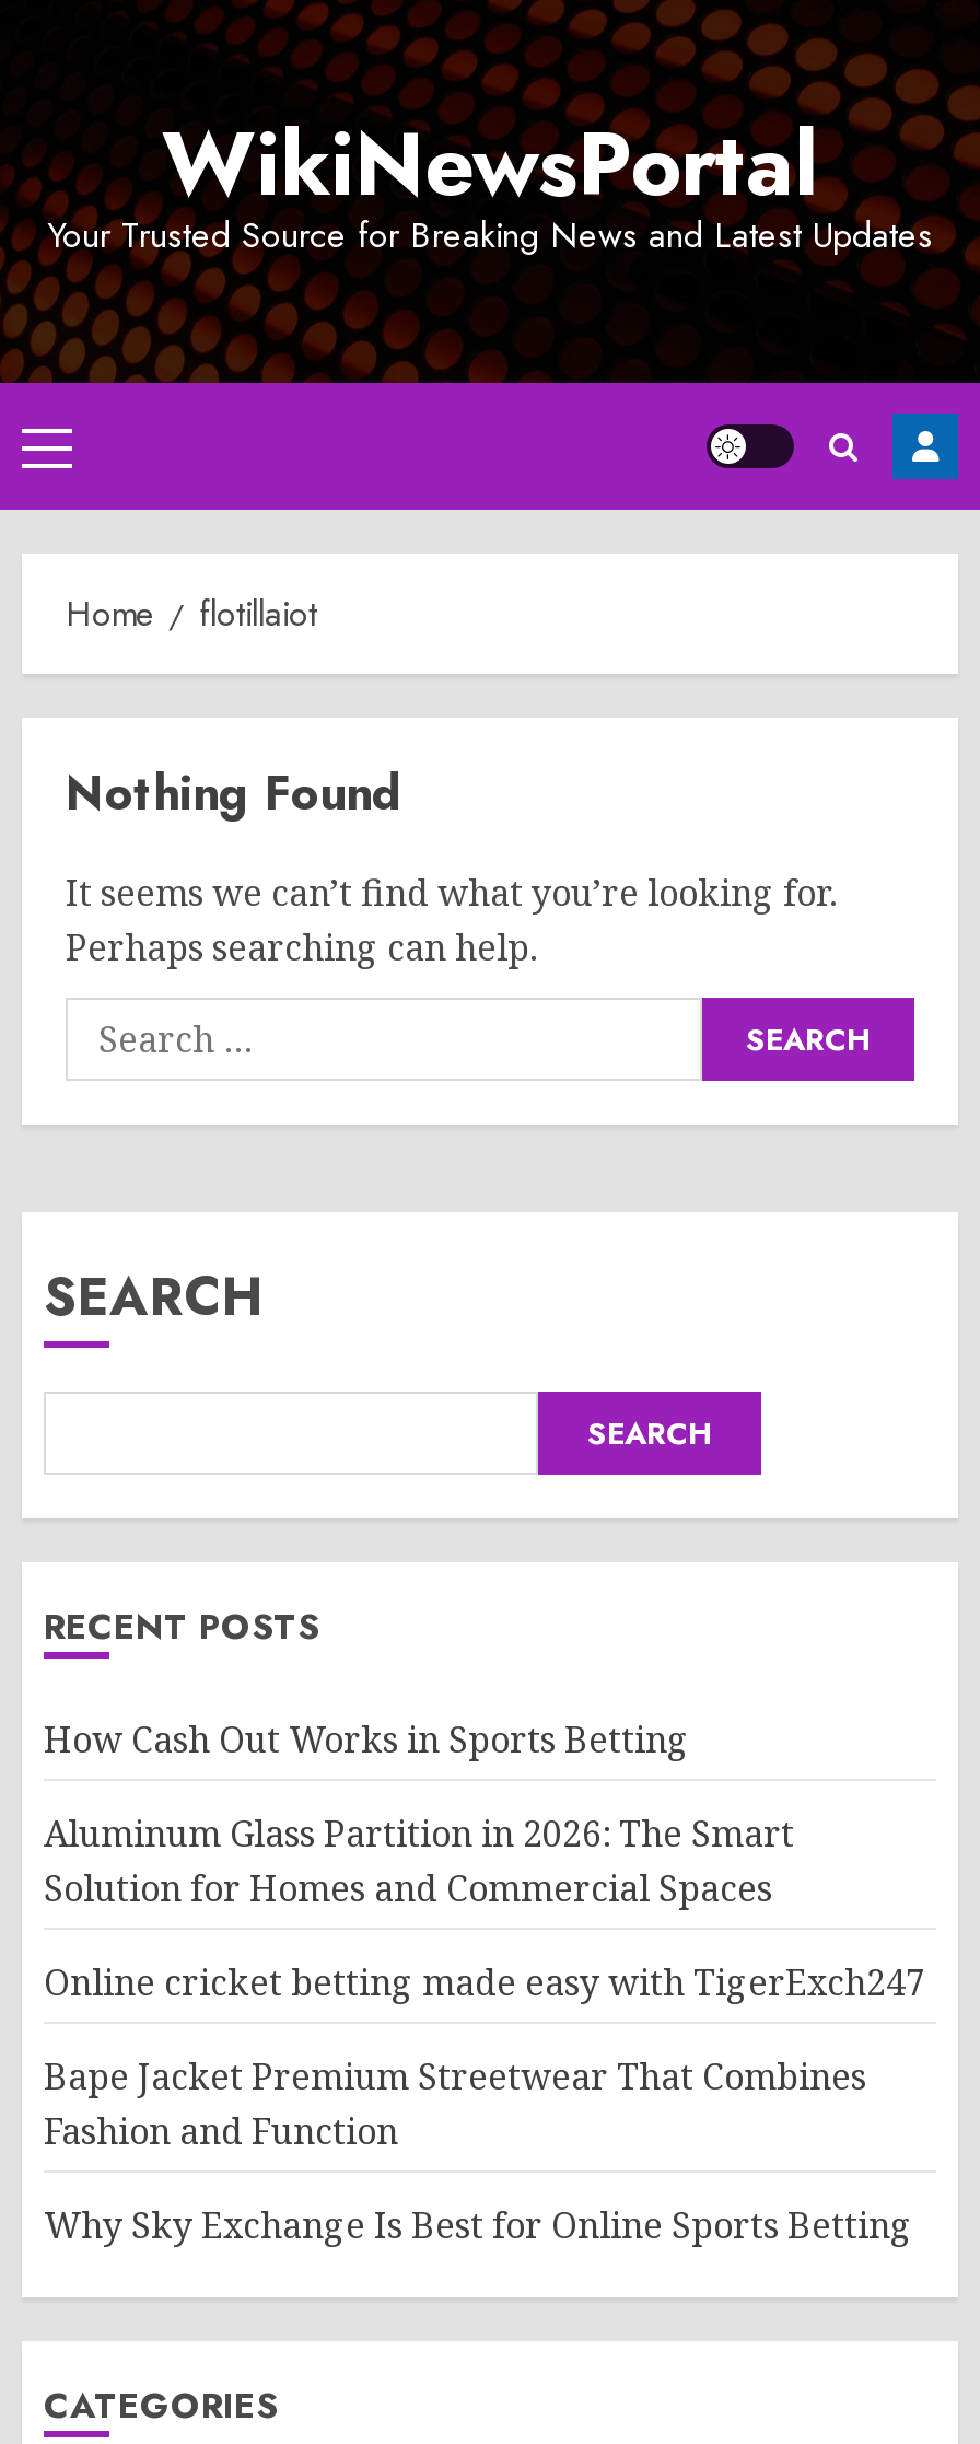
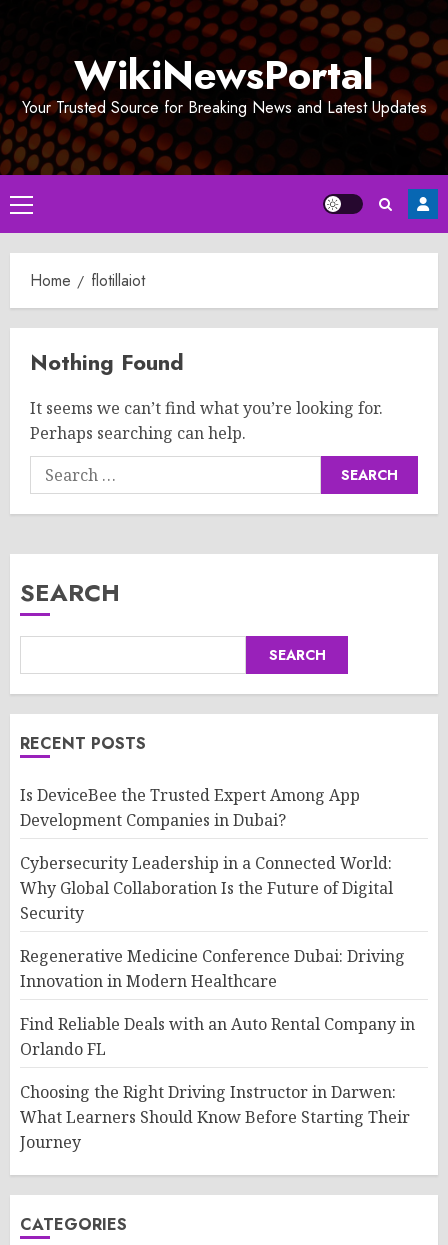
[44,1715,689,1764] How Cash Out Works in Sports Betting -> [20,784,360,831] Is DeviceBee the Trusted Expert Among App | Development Companies in Dubai?
[44,1809,794,1912] Aluminum Glass Partition in 2026: The Smart | Solution for Homes and Commercial Spaces -> [20,852,393,924] Cybersecurity Leadership in a Connected World: | Why Global Collaboration Is the Future of Digital | Security
[44,1958,925,2006] Online cricket betting made easy with TigerExch247 -> [20,945,405,992] Regenerative Medicine Conference Dubai: Driving | Innovation in Modern Healthcare
[44,2052,866,2155] Bape Jacket Premium Streetwear That Combines | Fashion and Function -> [20,1013,415,1060] Find Reliable Deals with an Auto Rental Company in | Orlando FL
[44,2201,912,2249] Why Sky Exchange Is Best for Online Sports Betting -> [20,1081,410,1153] Choosing the Right Driving Instructor in Darwen: | What Learners Should Know Before Starting Their | Journey

